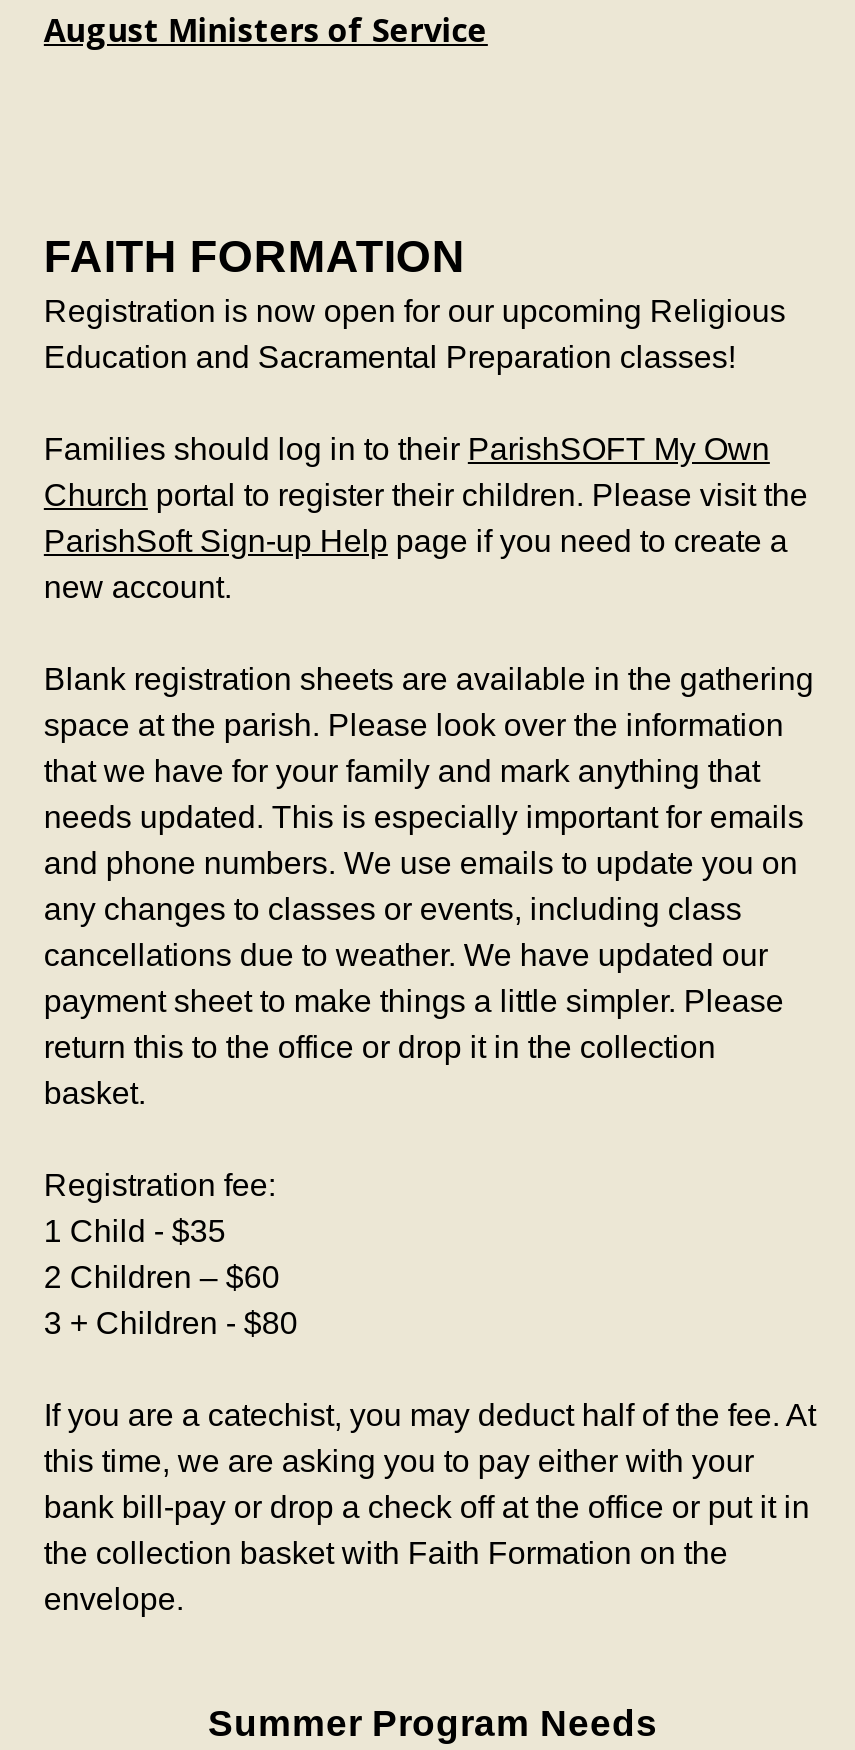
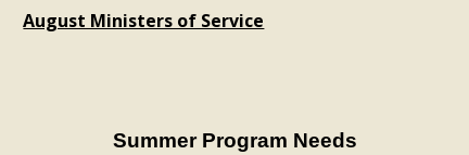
[44,230,816,1616] FAITH FORMATION | Registration is now open for our upcoming Religious | Education and Sacramental Preparation classes! | Families should log in to their ParishSOFT My Own | Church portal to register their children. Please visit the | ParishSoft Sign-up Help page if you need to create a | new account. | Blank registration sheets are available in the gathering | space at the parish. Please look over the information | that we have for your family and mark anything that | needs updated. This is especially important for emails | and phone numbers. We use emails to update you on | any changes to classes or events, including class | cancellations due to weather. We have updated our | payment sheet to make things a little simpler. Please | return this to the office or drop it in the collection | basket. | Registration fee: | 1 Child - $35 | 2 Children – $60 | 3 + Children - $80 | If you are a catechist, you may deduct half of the fee. At | this time, we are asking you to pay either with your | bank bill-pay or drop a check off at the office or put it in | the collection basket with Faith Formation on the | envelope. -> none

